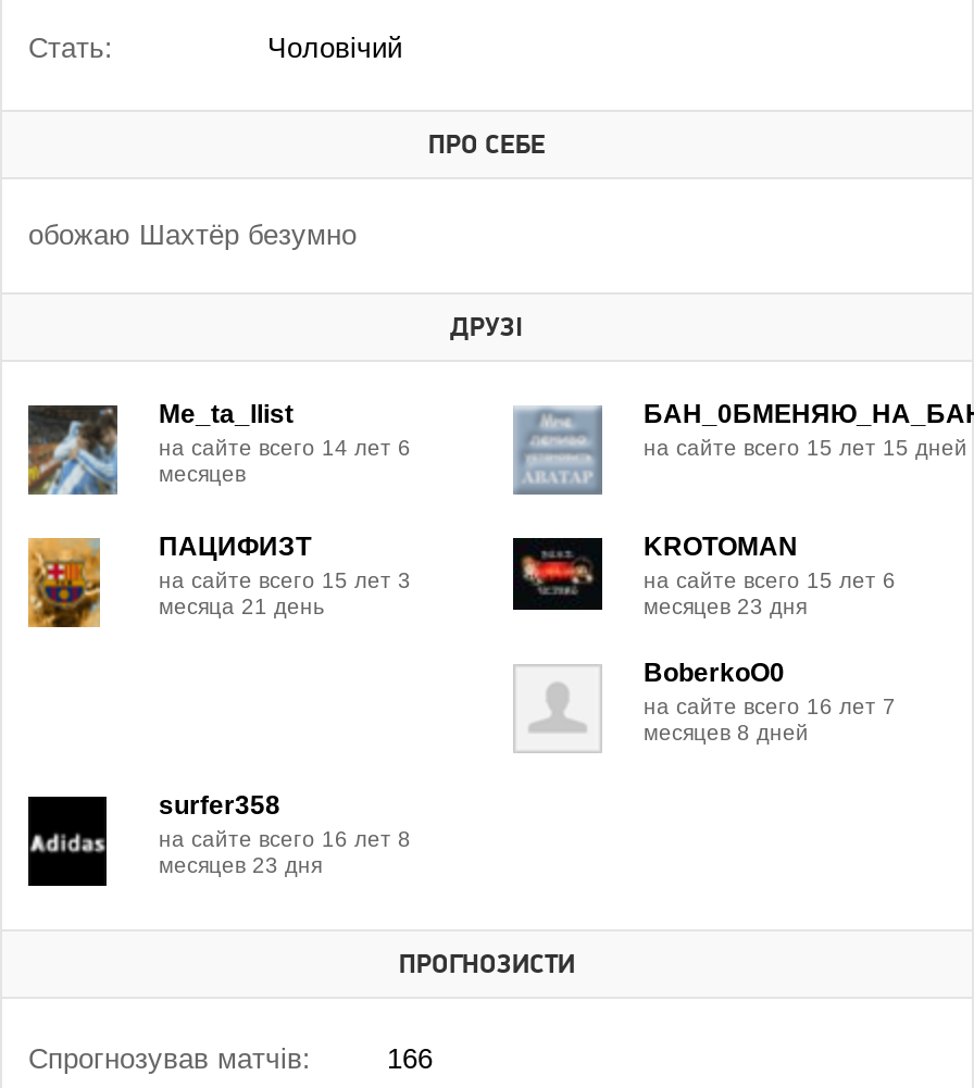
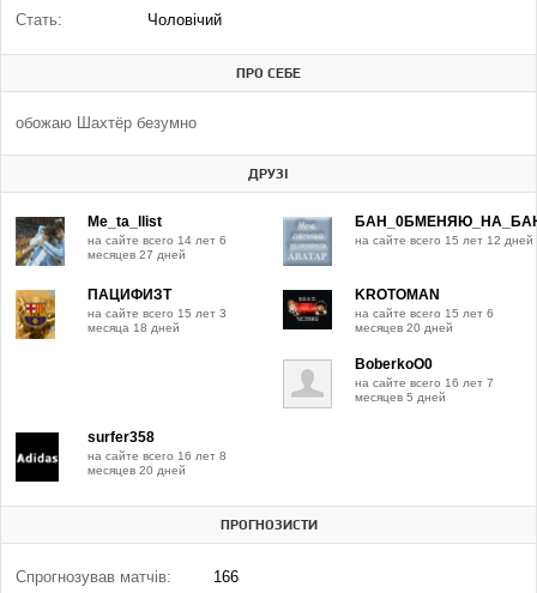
[644,436,967,460] на сайте всего 15 лет 15 дней -> [355,234,533,247] на сайте всего 15 лет 12 дней
[159,462,246,486] месяцев -> [88,248,186,261] месяцев 27 дней
[159,595,324,618] месяца 21 день -> [88,321,180,334] месяца 18 дней
[644,595,807,618] месяцев 23 дня -> [355,321,453,334] месяцев 20 дней
[644,721,809,745] месяцев 8 дней -> [355,391,446,404] месяцев 5 дней
[159,853,322,877] месяцев 23 дня -> [88,464,186,477] месяцев 20 дней

